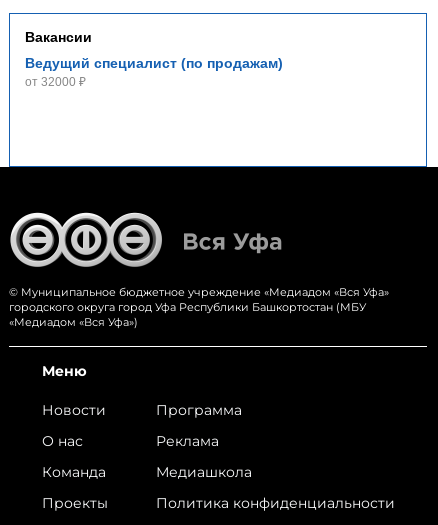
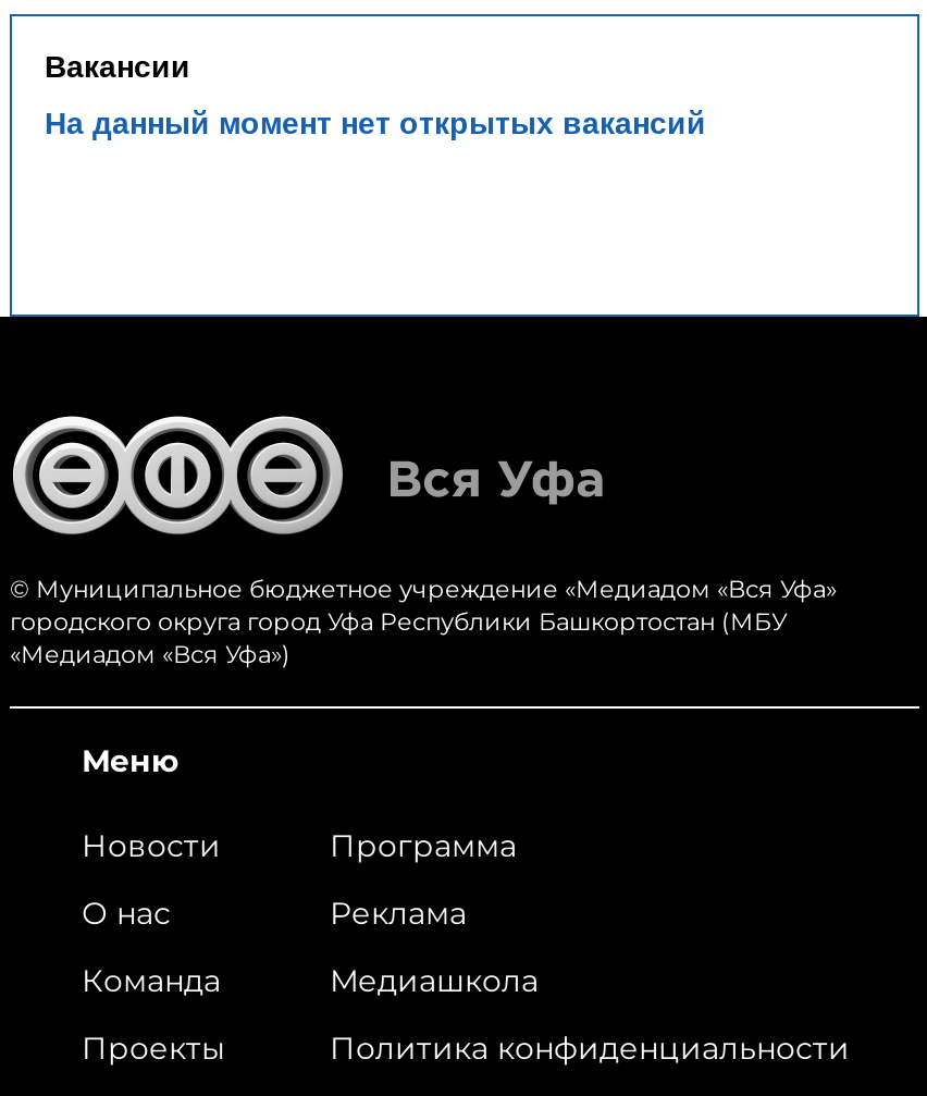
[25,55,283,89] Ведущий специалист (по продажам) | от 32000 ₽ -> [45,106,706,141] На данный момент нет открытых вакансий

